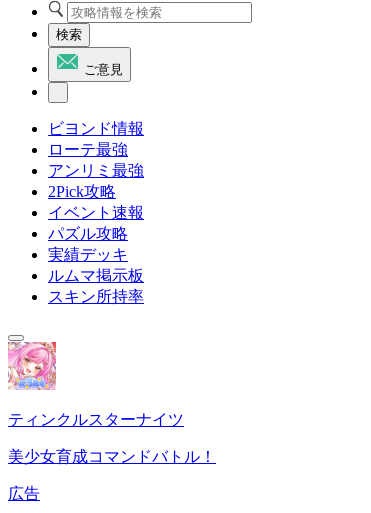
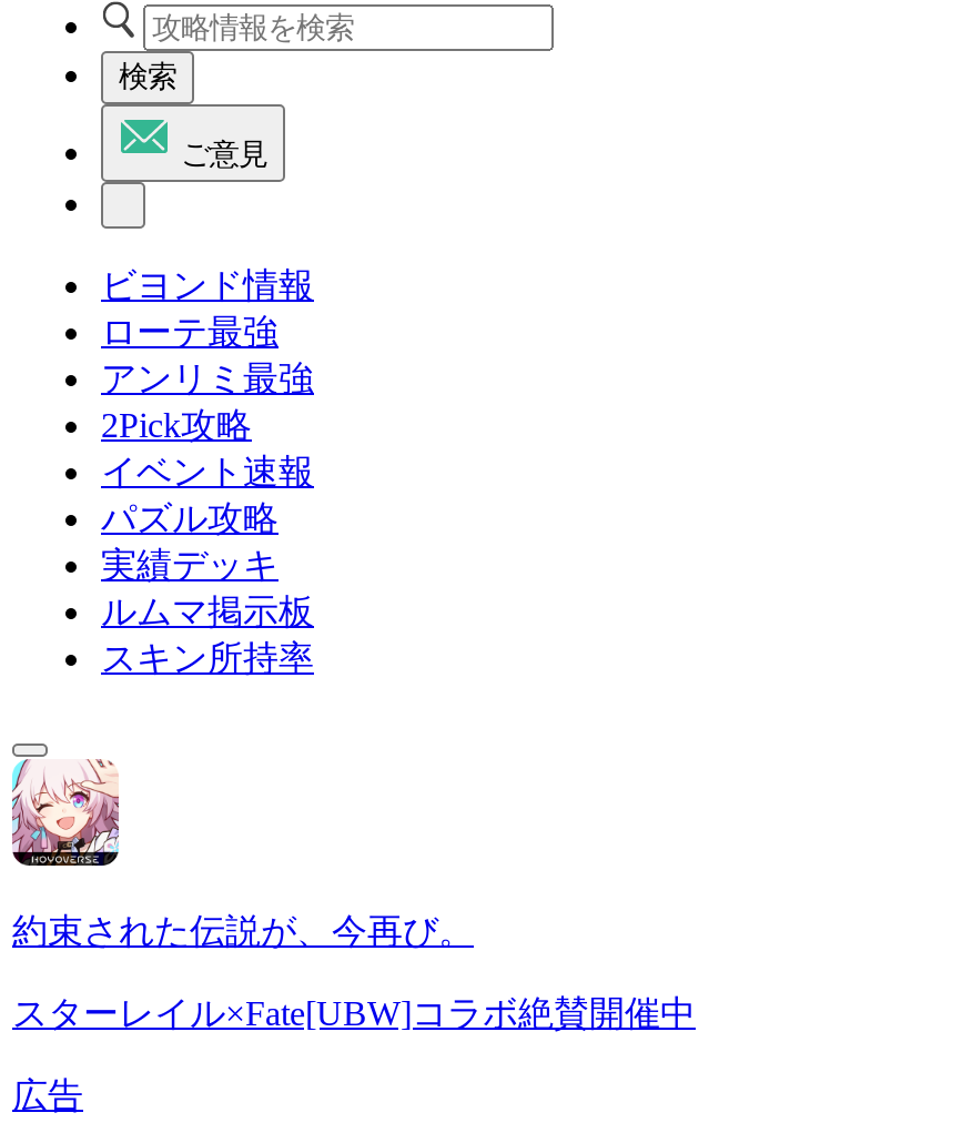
[7,341,184,428] [image] | ティンクルスターナイツ -> [10,757,474,950] [image] | 約束された伝説が、今再び。
[8,448,216,465] 美少女育成コマンドバトル！ -> [12,994,696,1032] スターレイル×Fate[UBW]コラボ絶賛開催中

